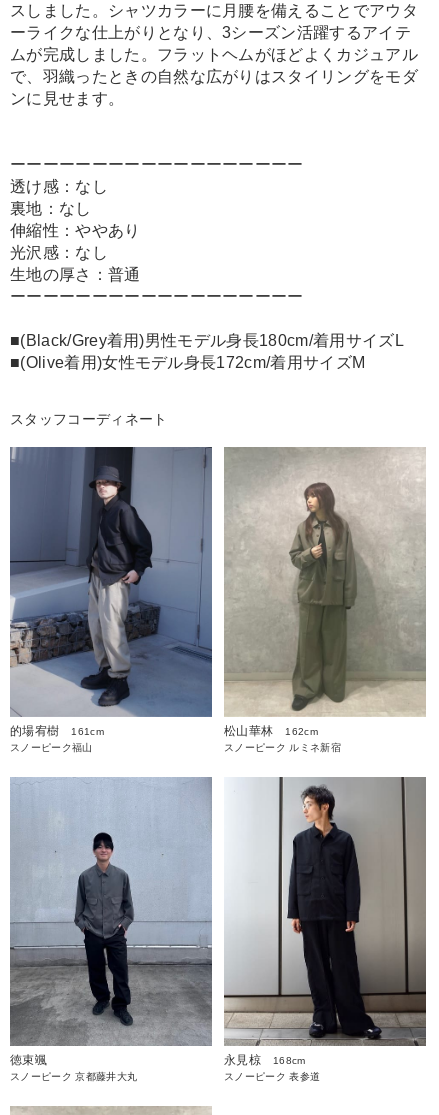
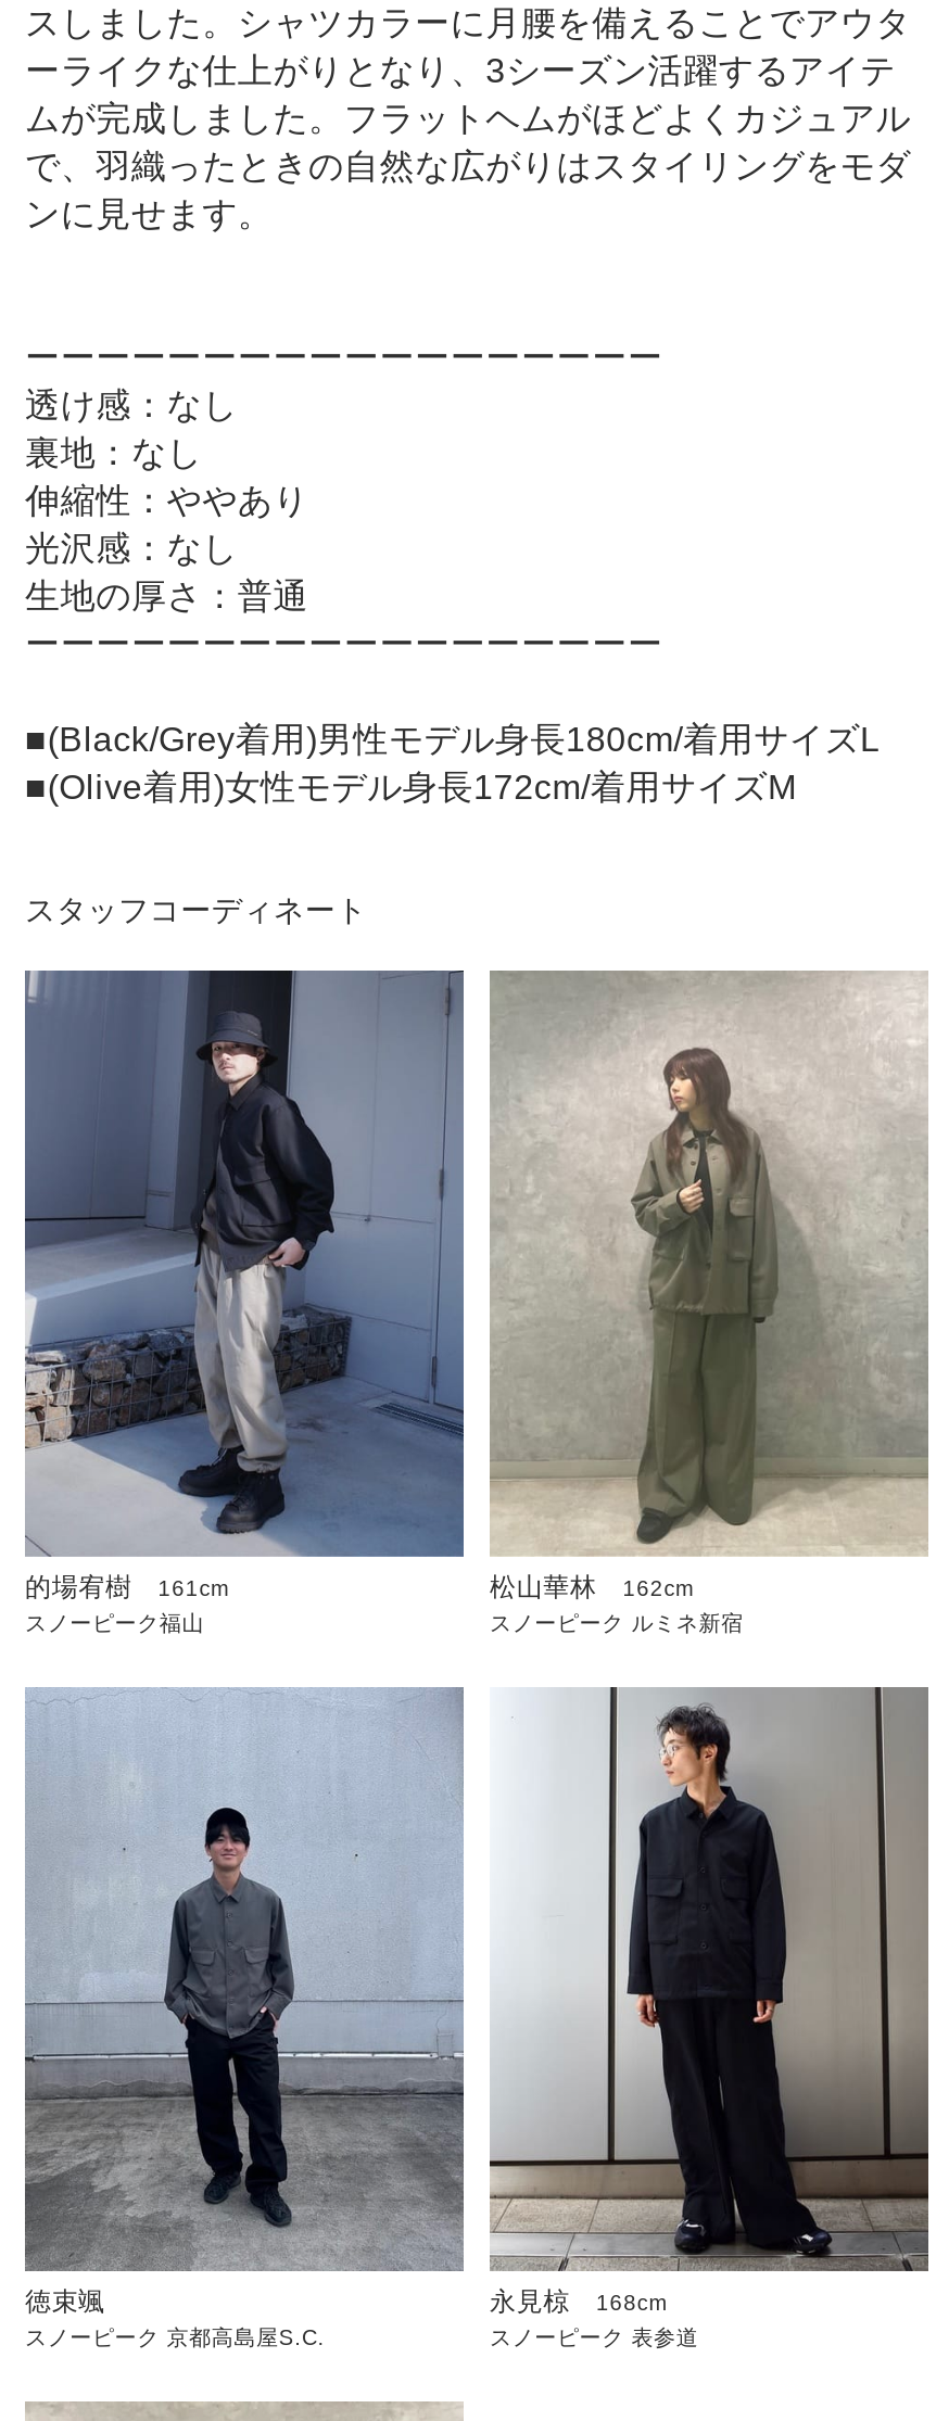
[10,1071,137,1082] スノーピーク 京都藤井大丸 -> [25,2325,325,2349] スノーピーク 京都高島屋S.C.

